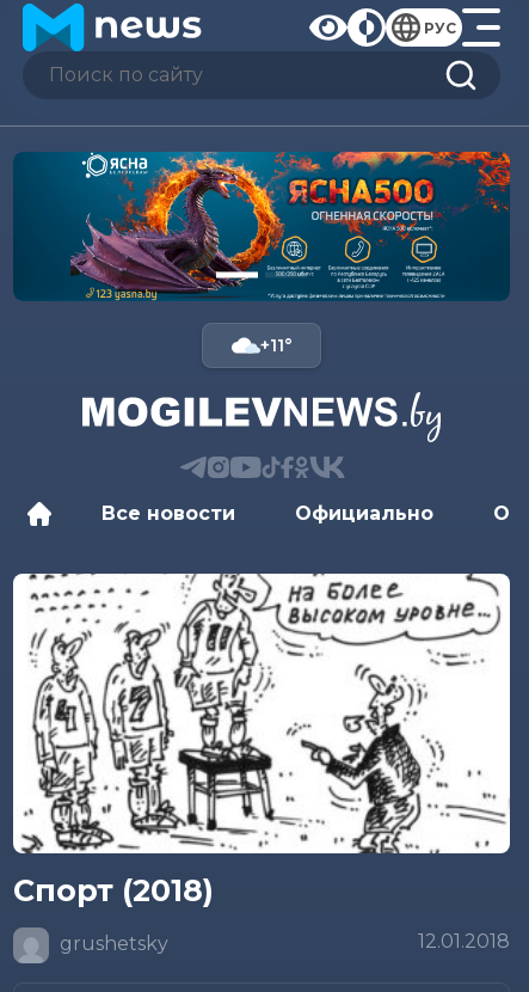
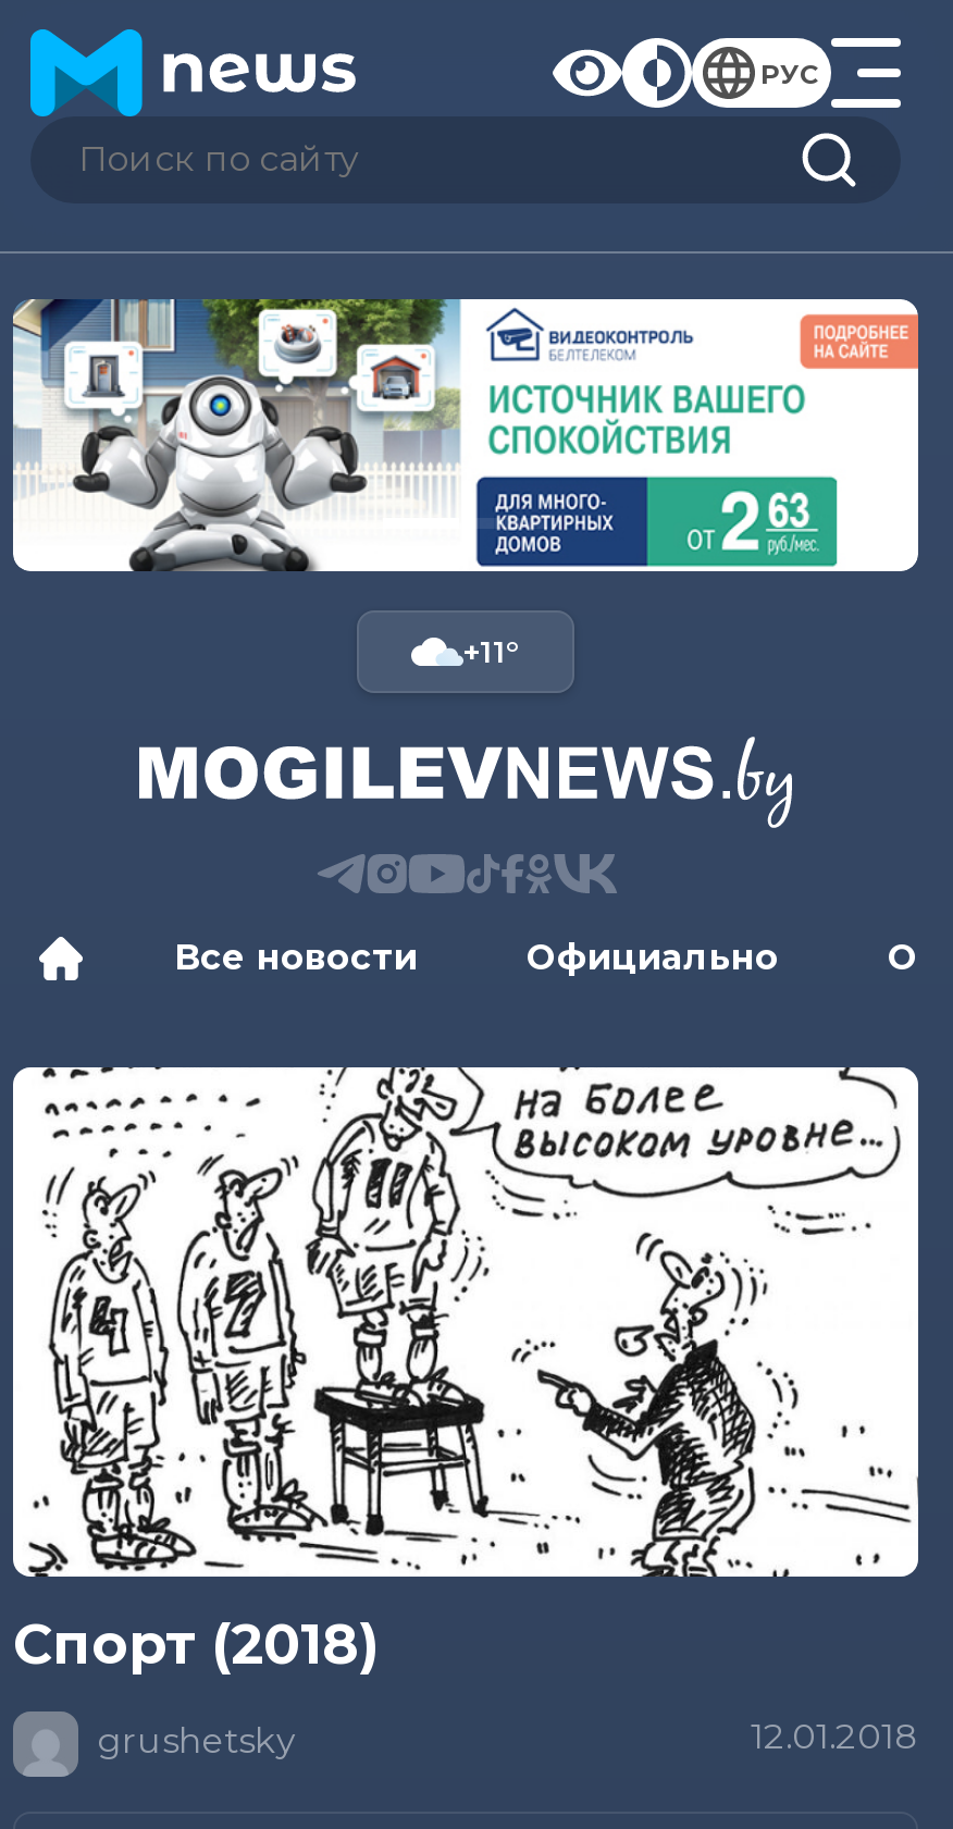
[13,151,510,301] [image] -> [11,297,920,573] [image]

